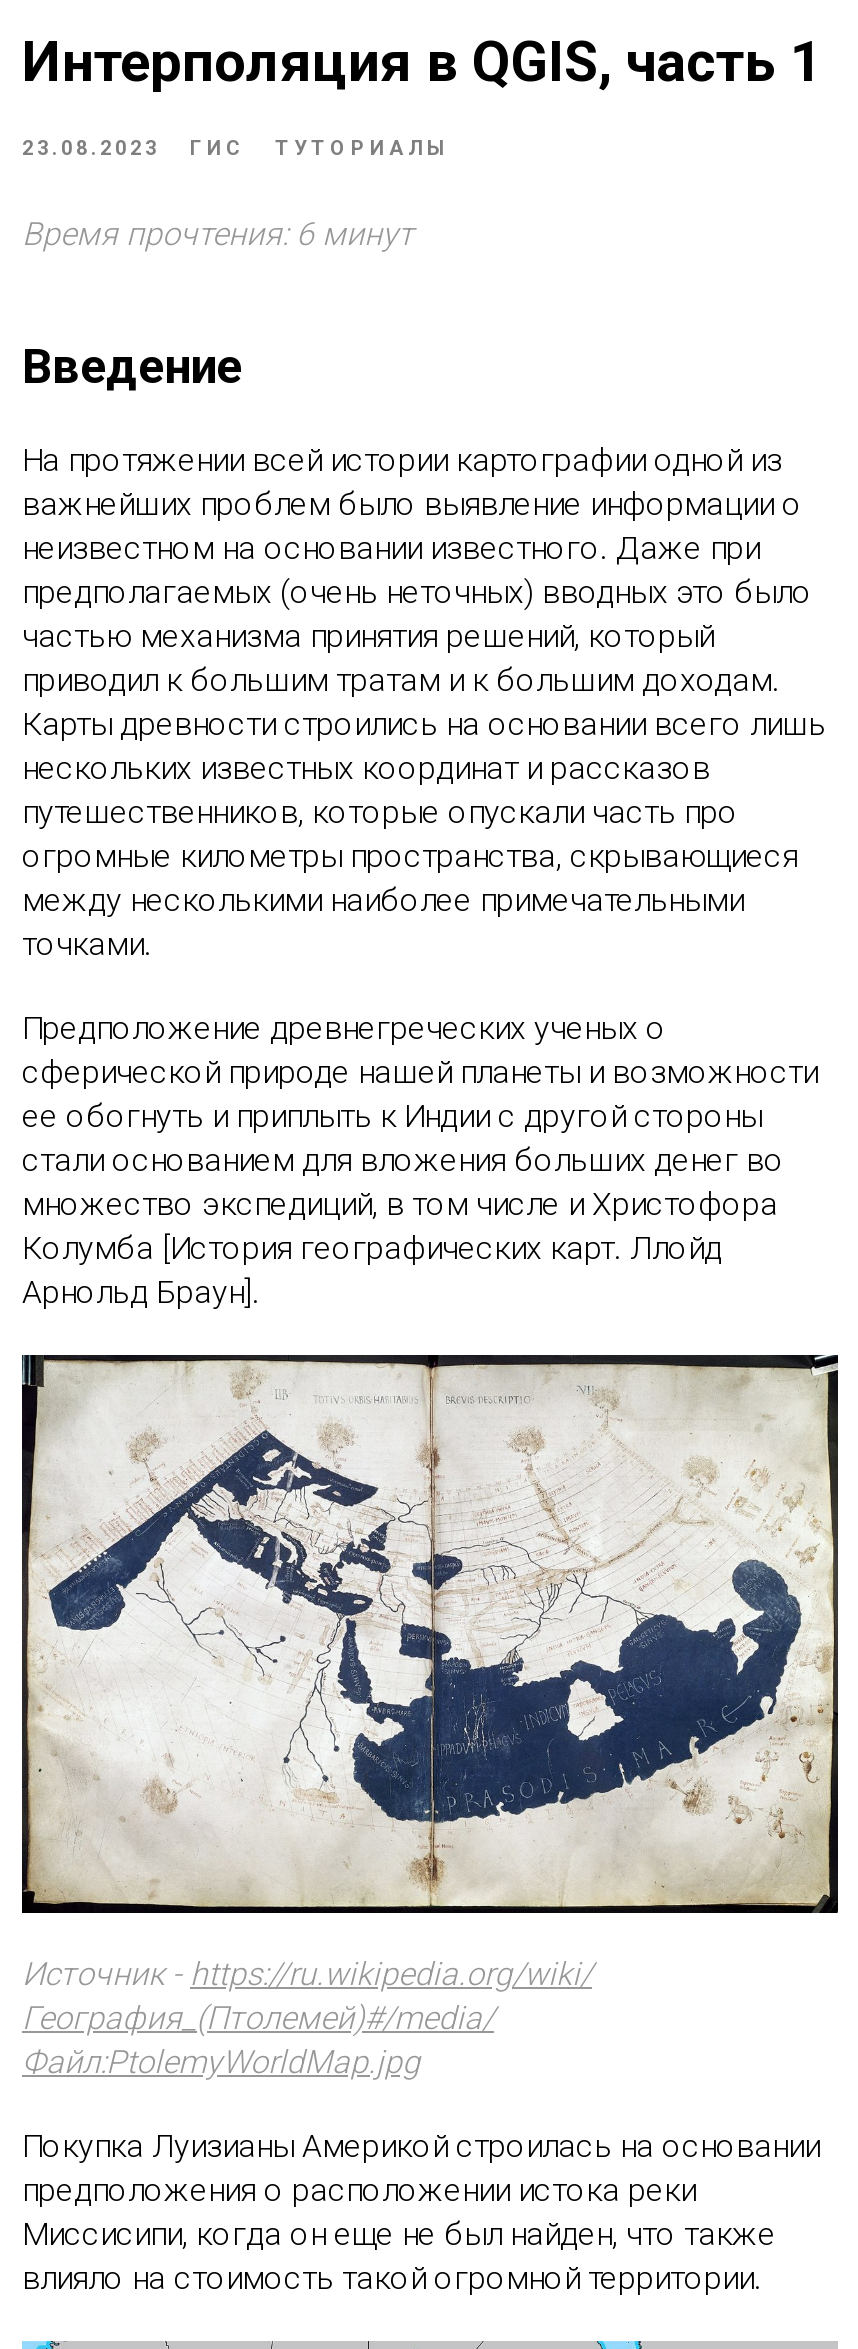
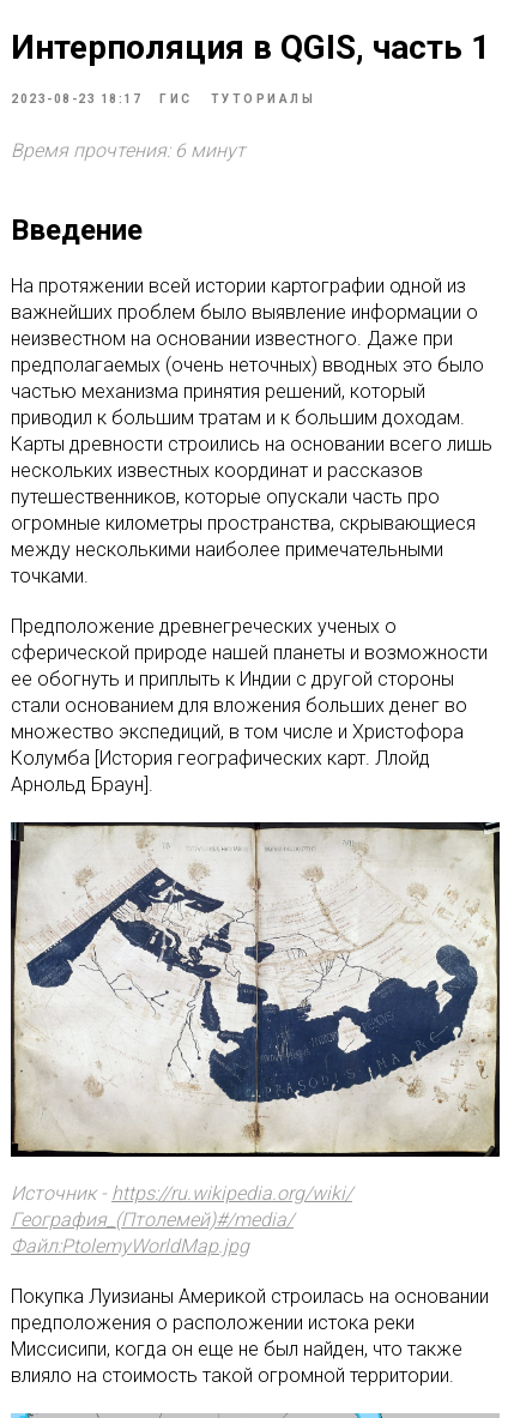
[22,137,450,159] 23.08.2023 ГИС ТУТОРИАЛЫ -> [11,92,315,105] 2023-08-23 18:17 ГИС ТУТОРИАЛЫ

